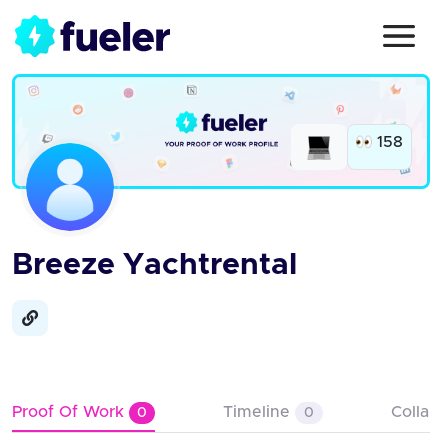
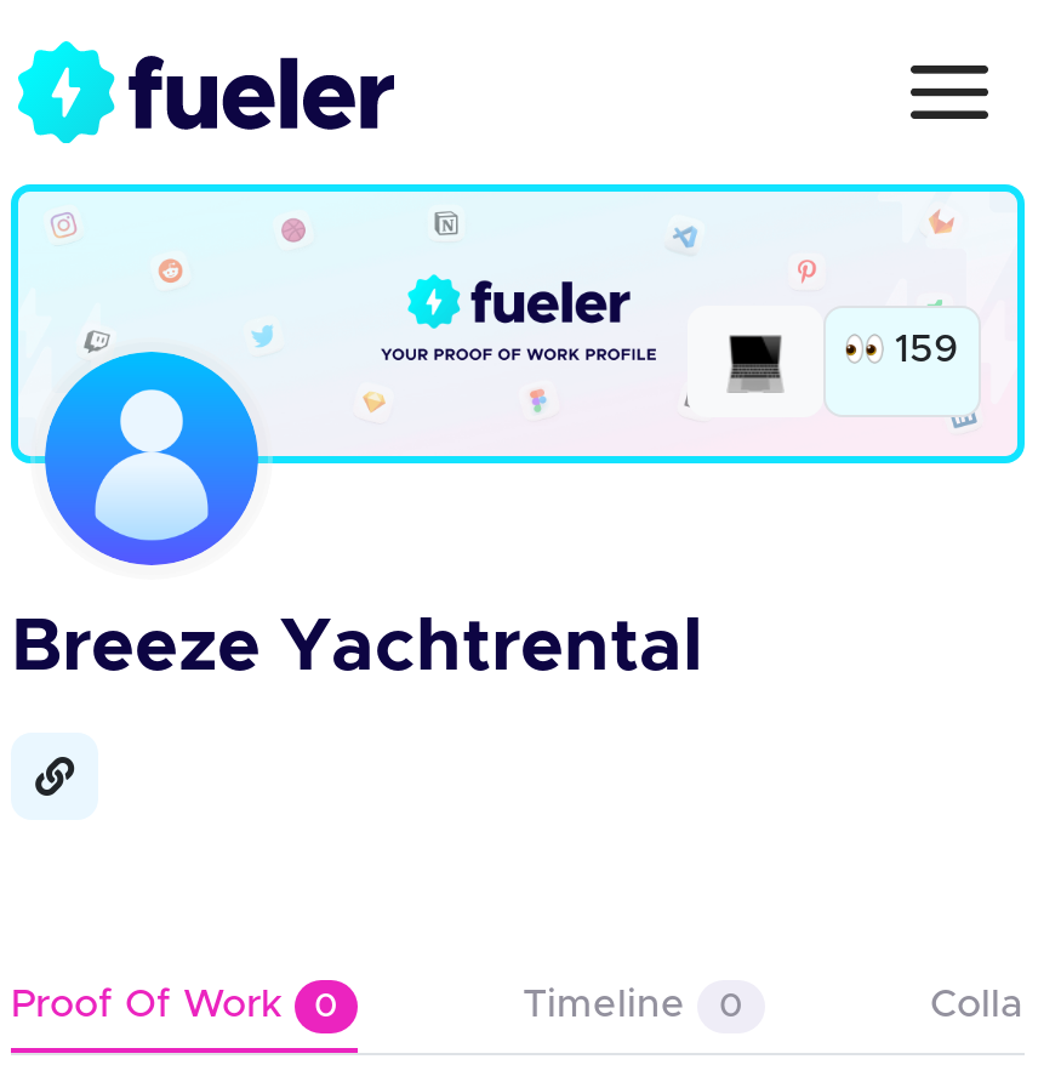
[376,134,402,150] 158 -> [895,331,958,370] 159

